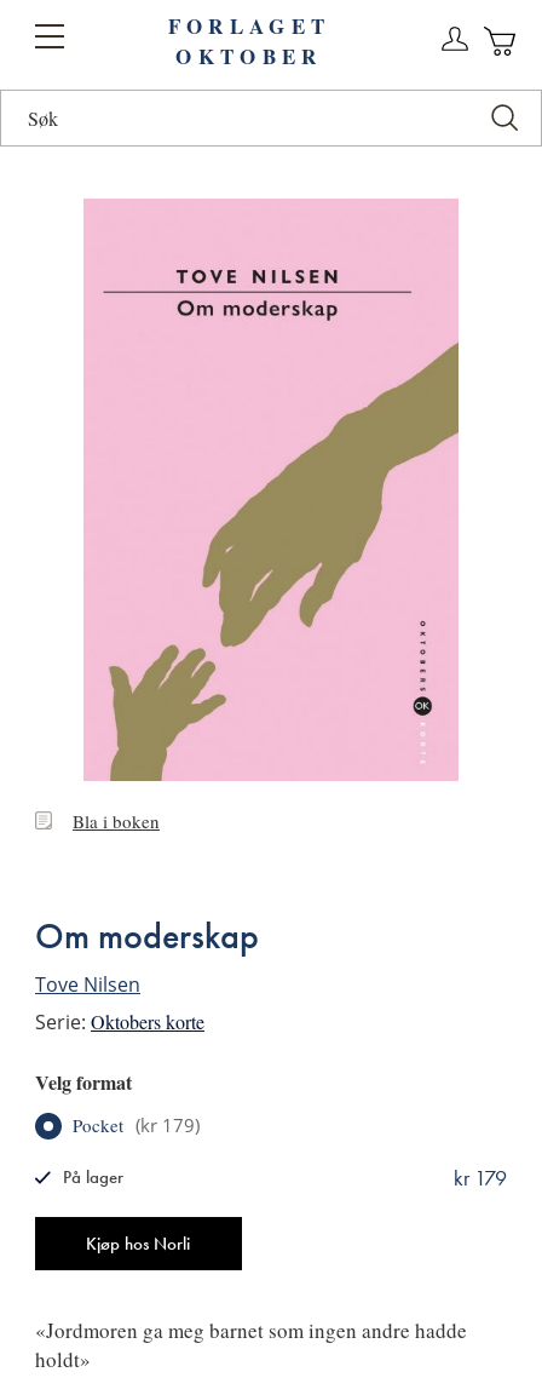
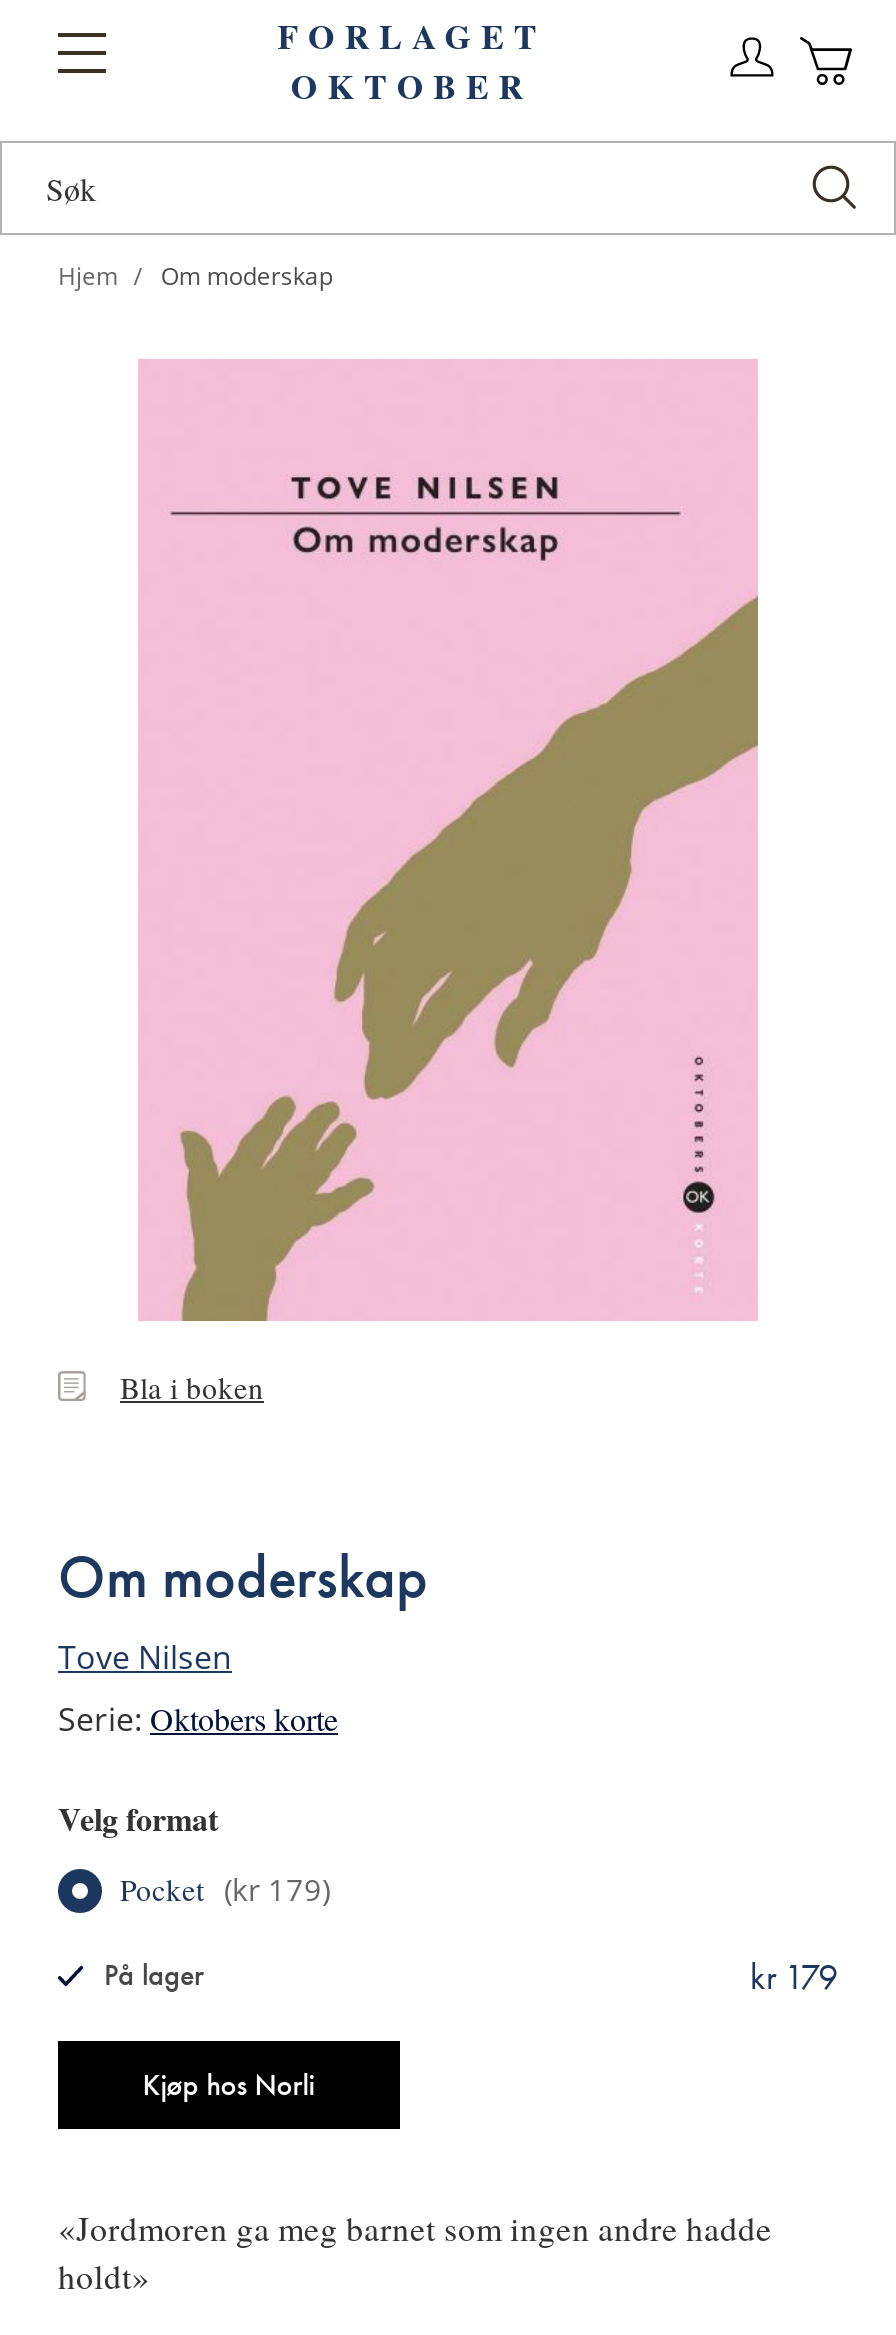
none -> [58,259,333,293] Hjem | Om moderskap

